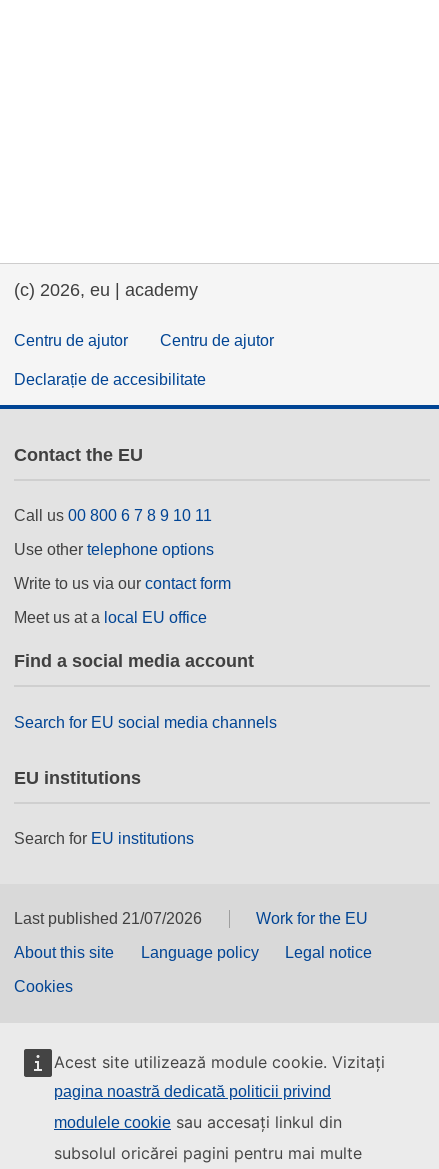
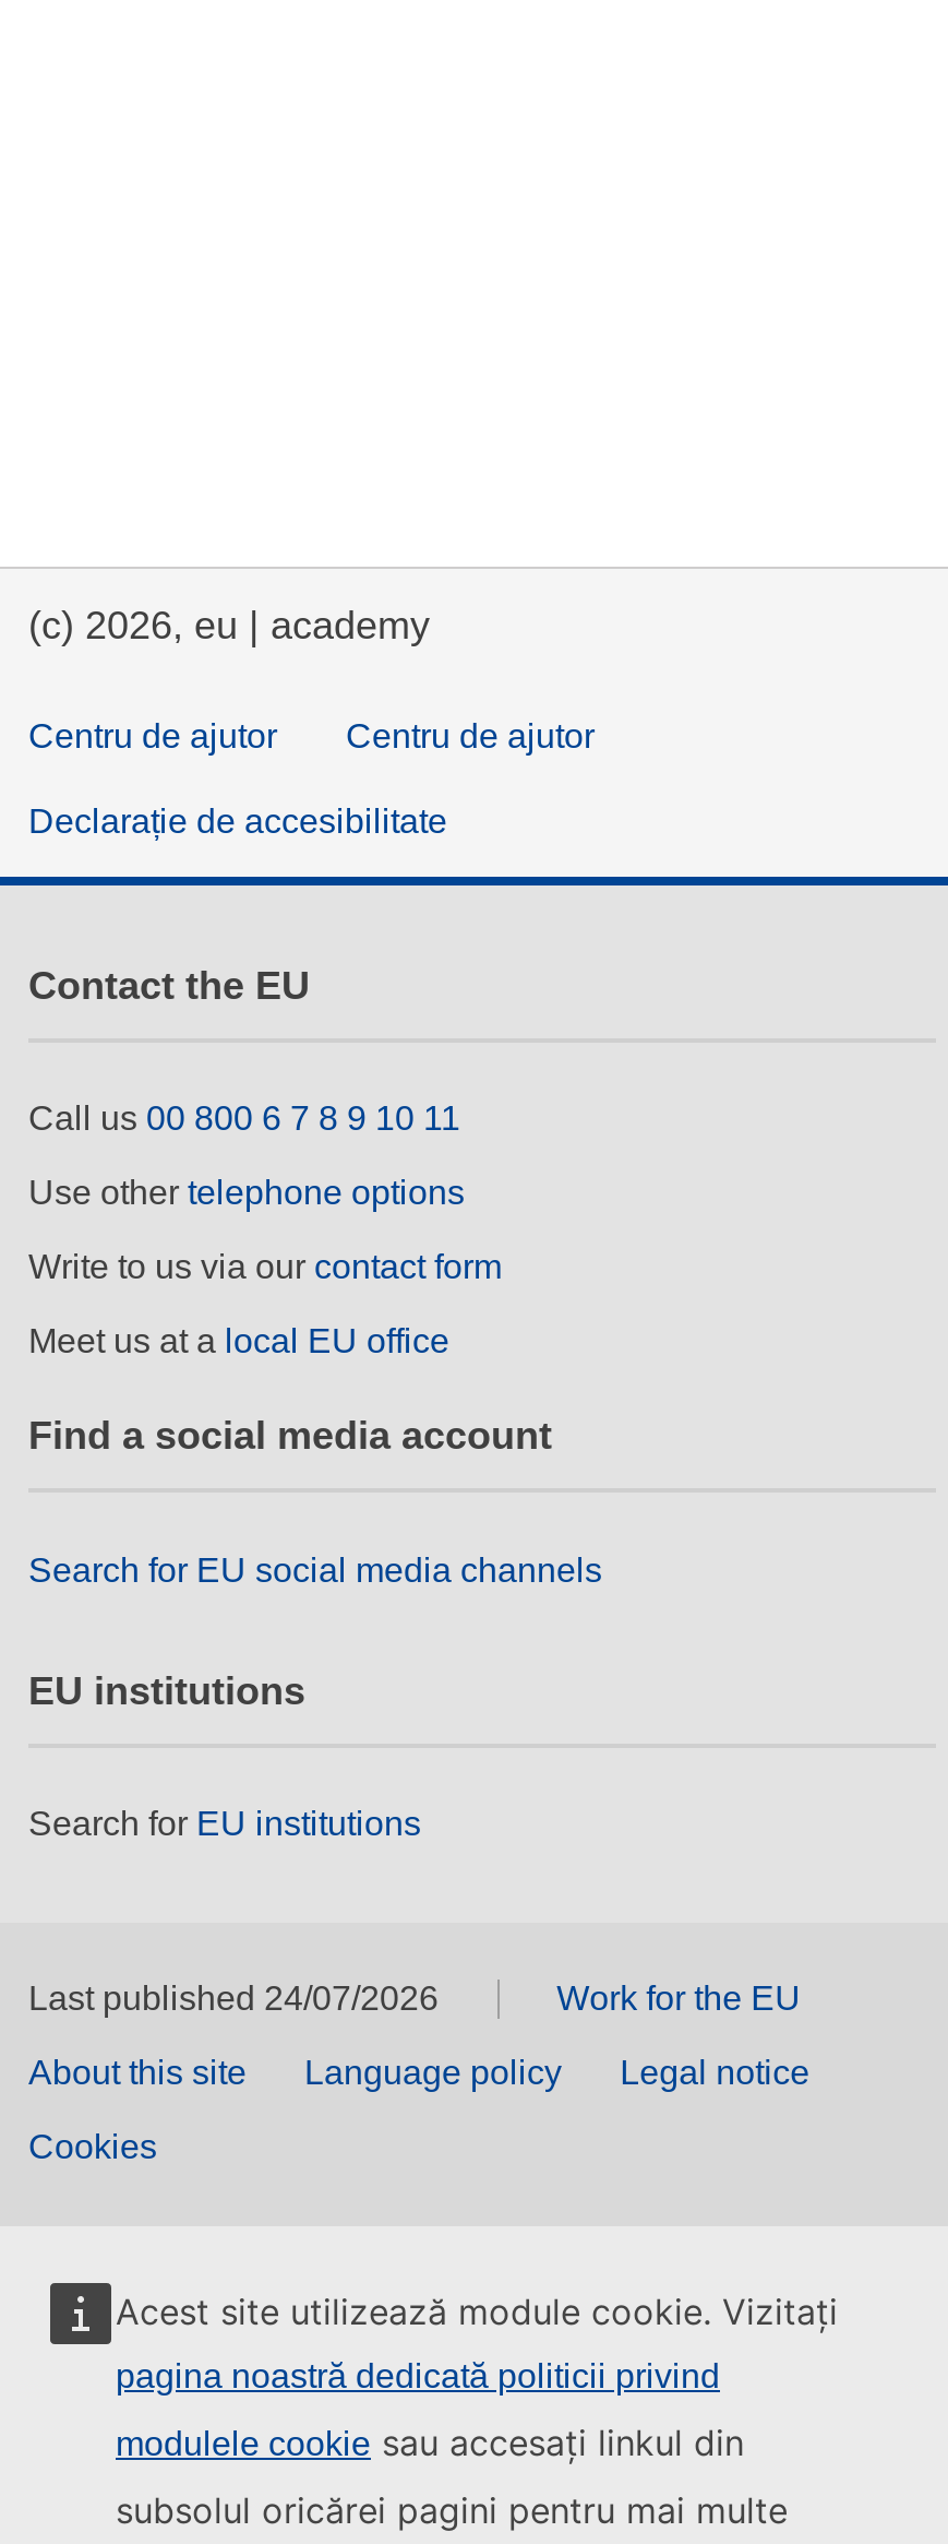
[14,910,202,927] Last published 21/07/2026 -> [28,1981,439,2018] Last published 24/07/2026

